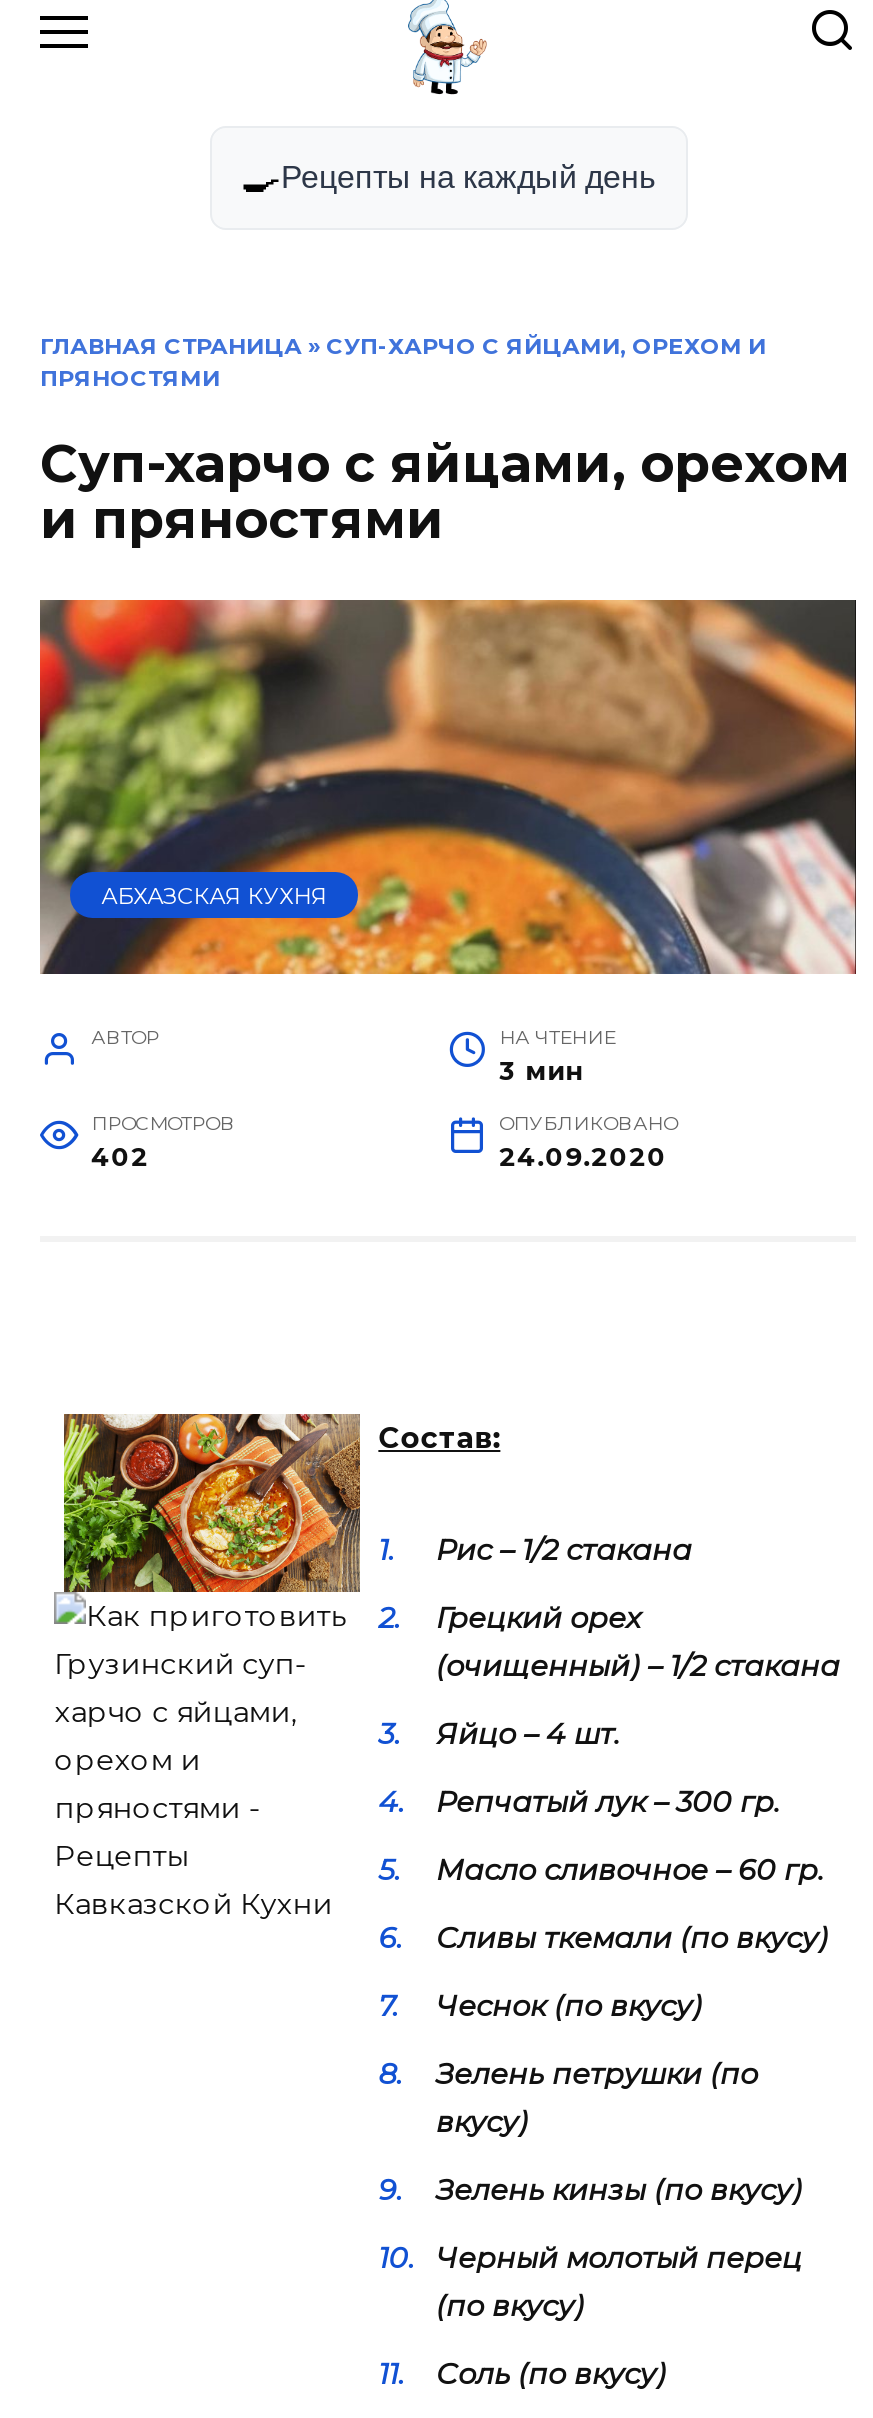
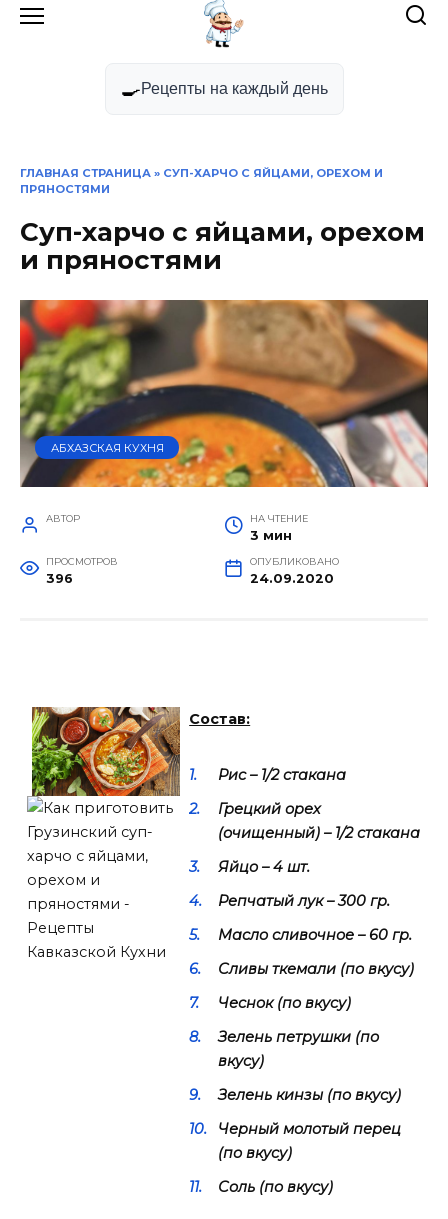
[91,1143,149,1173] 402 -> [46,571,73,586] 396

